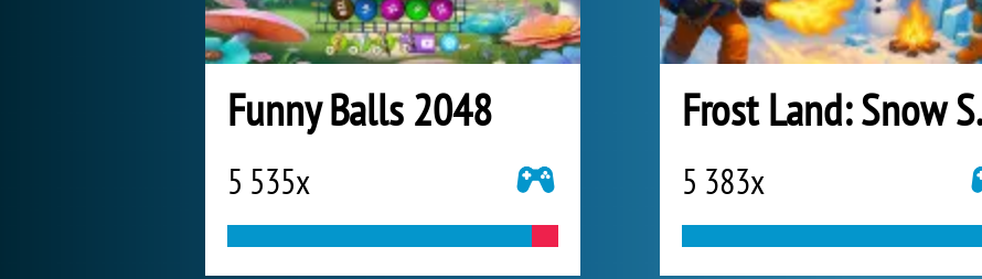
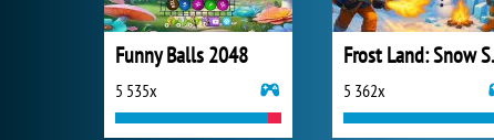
[682,159,766,203] 5 383x -> [343,79,385,101] 5 362x

